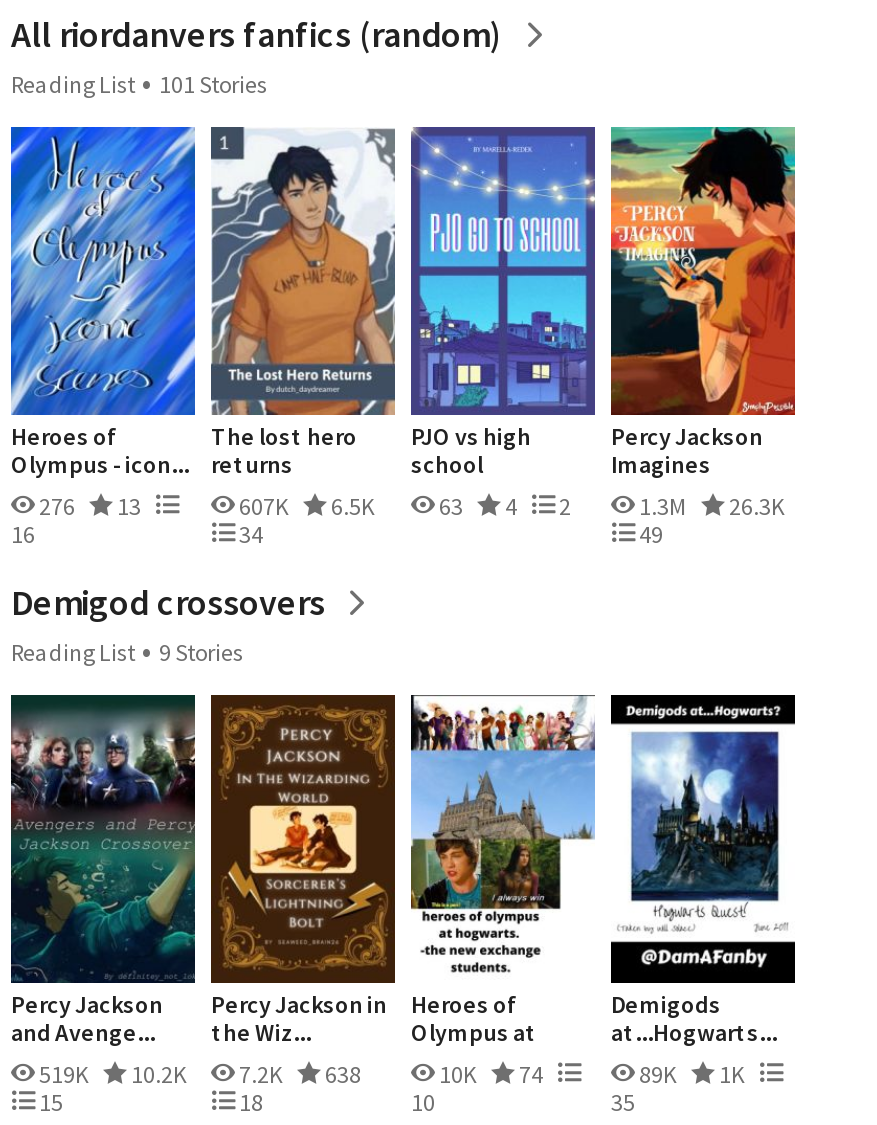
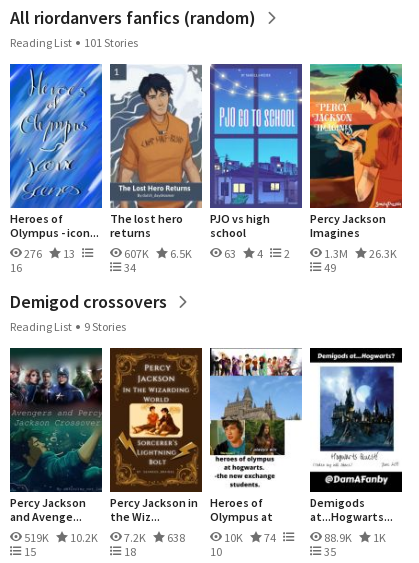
[635,1059,749,1089] 89K 1K -> [322,530,386,545] 88.9K 1K

